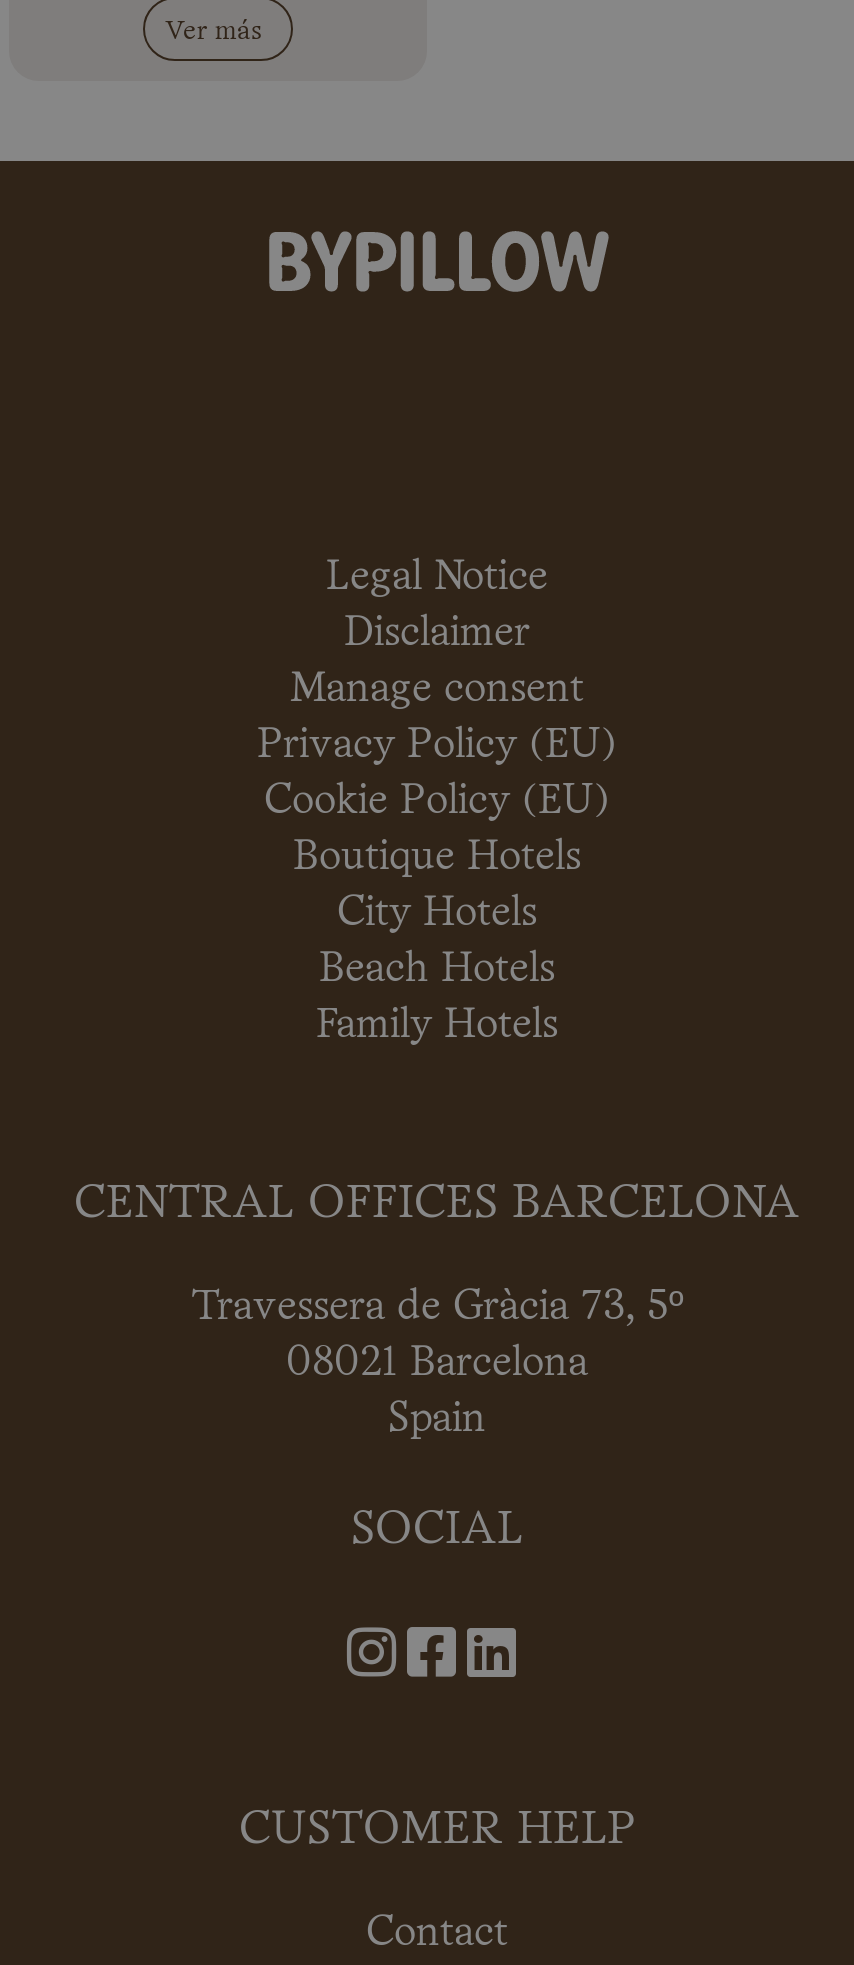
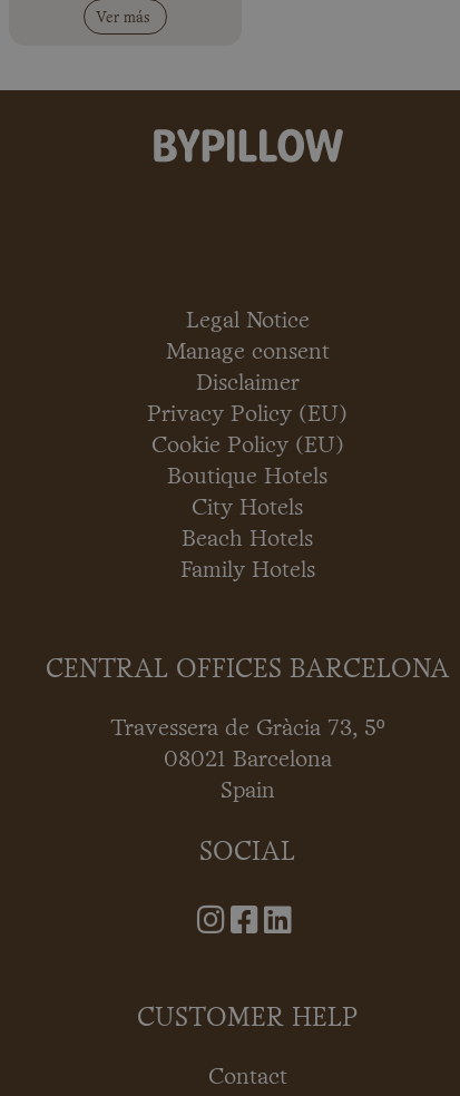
moved [344,615,530,653] -> [195,374,299,395]: Disclaimer
moved [290,671,584,709] -> [165,342,329,364]: Manage consent

